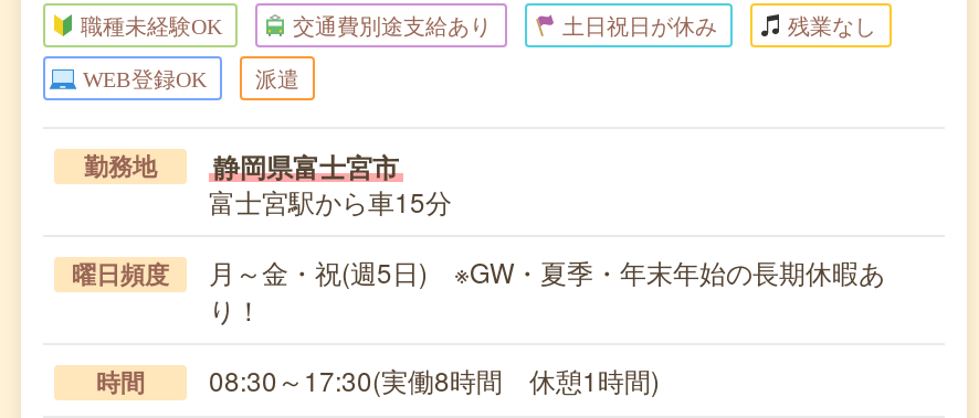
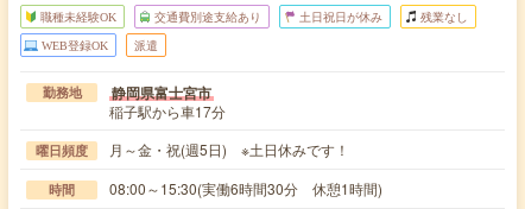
[209,182,452,220] 富士宮駅から車15分 -> [109,101,226,121] 稲子駅から車17分
[209,253,885,328] 月～金・祝(週5日) ※GW・夏季・年末年始の長期休暇あ | り！ -> [109,139,349,159] 月～金・祝(週5日) ※土日休みです！
[209,361,660,399] 08:30～17:30(実働8時間 休憩1時間) -> [109,178,382,199] 08:00～15:30(実働6時間30分 休憩1時間)

